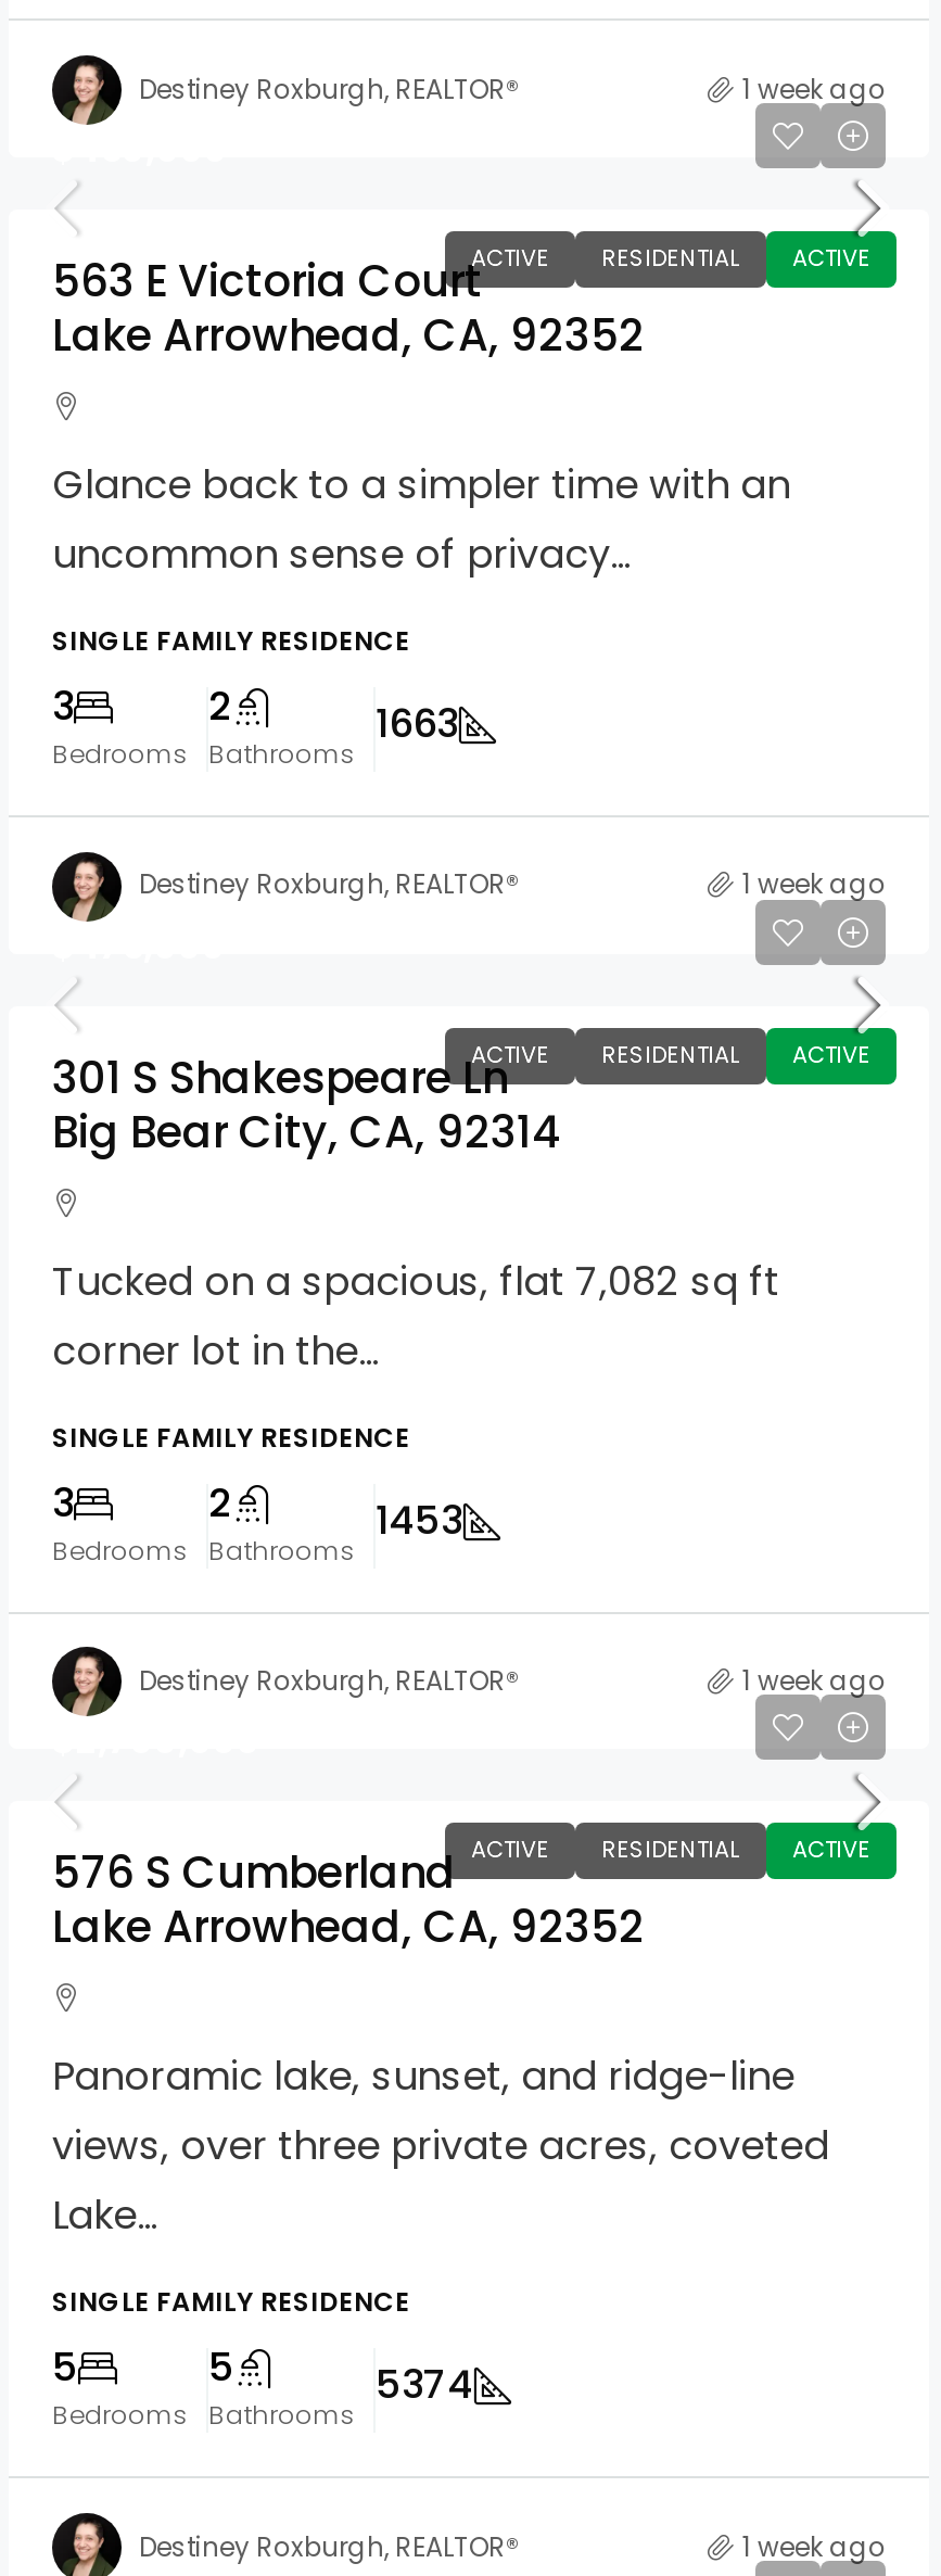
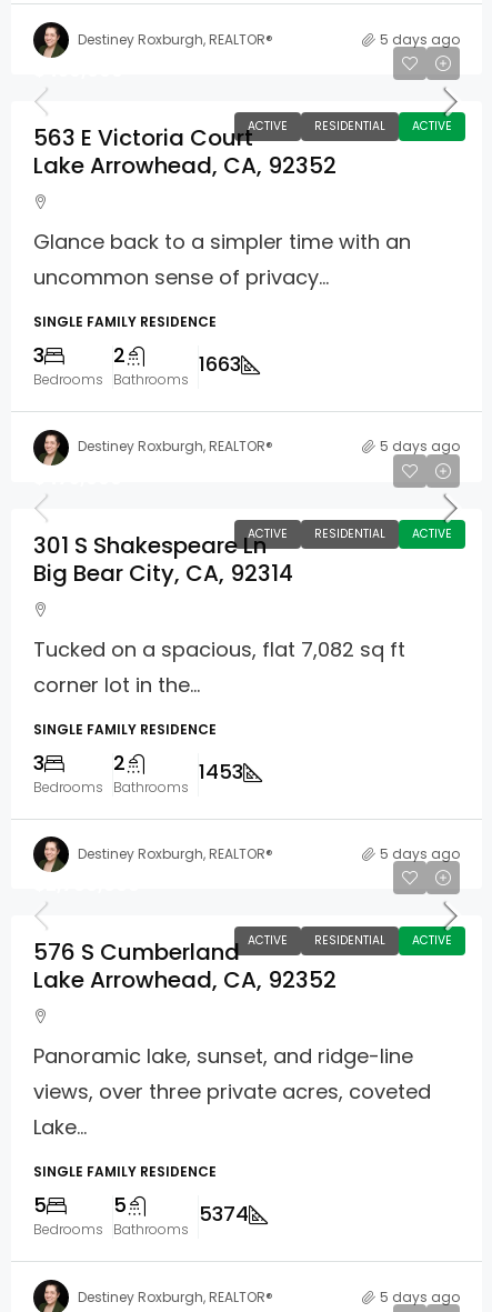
[742,70,886,107] 1 week ago -> [380,30,460,49] 5 days ago
[742,866,886,903] 1 week ago -> [380,437,460,456] 5 days ago
[742,1662,886,1699] 1 week ago -> [380,844,460,863] 5 days ago
[742,2528,886,2565] 1 week ago -> [380,1287,460,1306] 5 days ago

